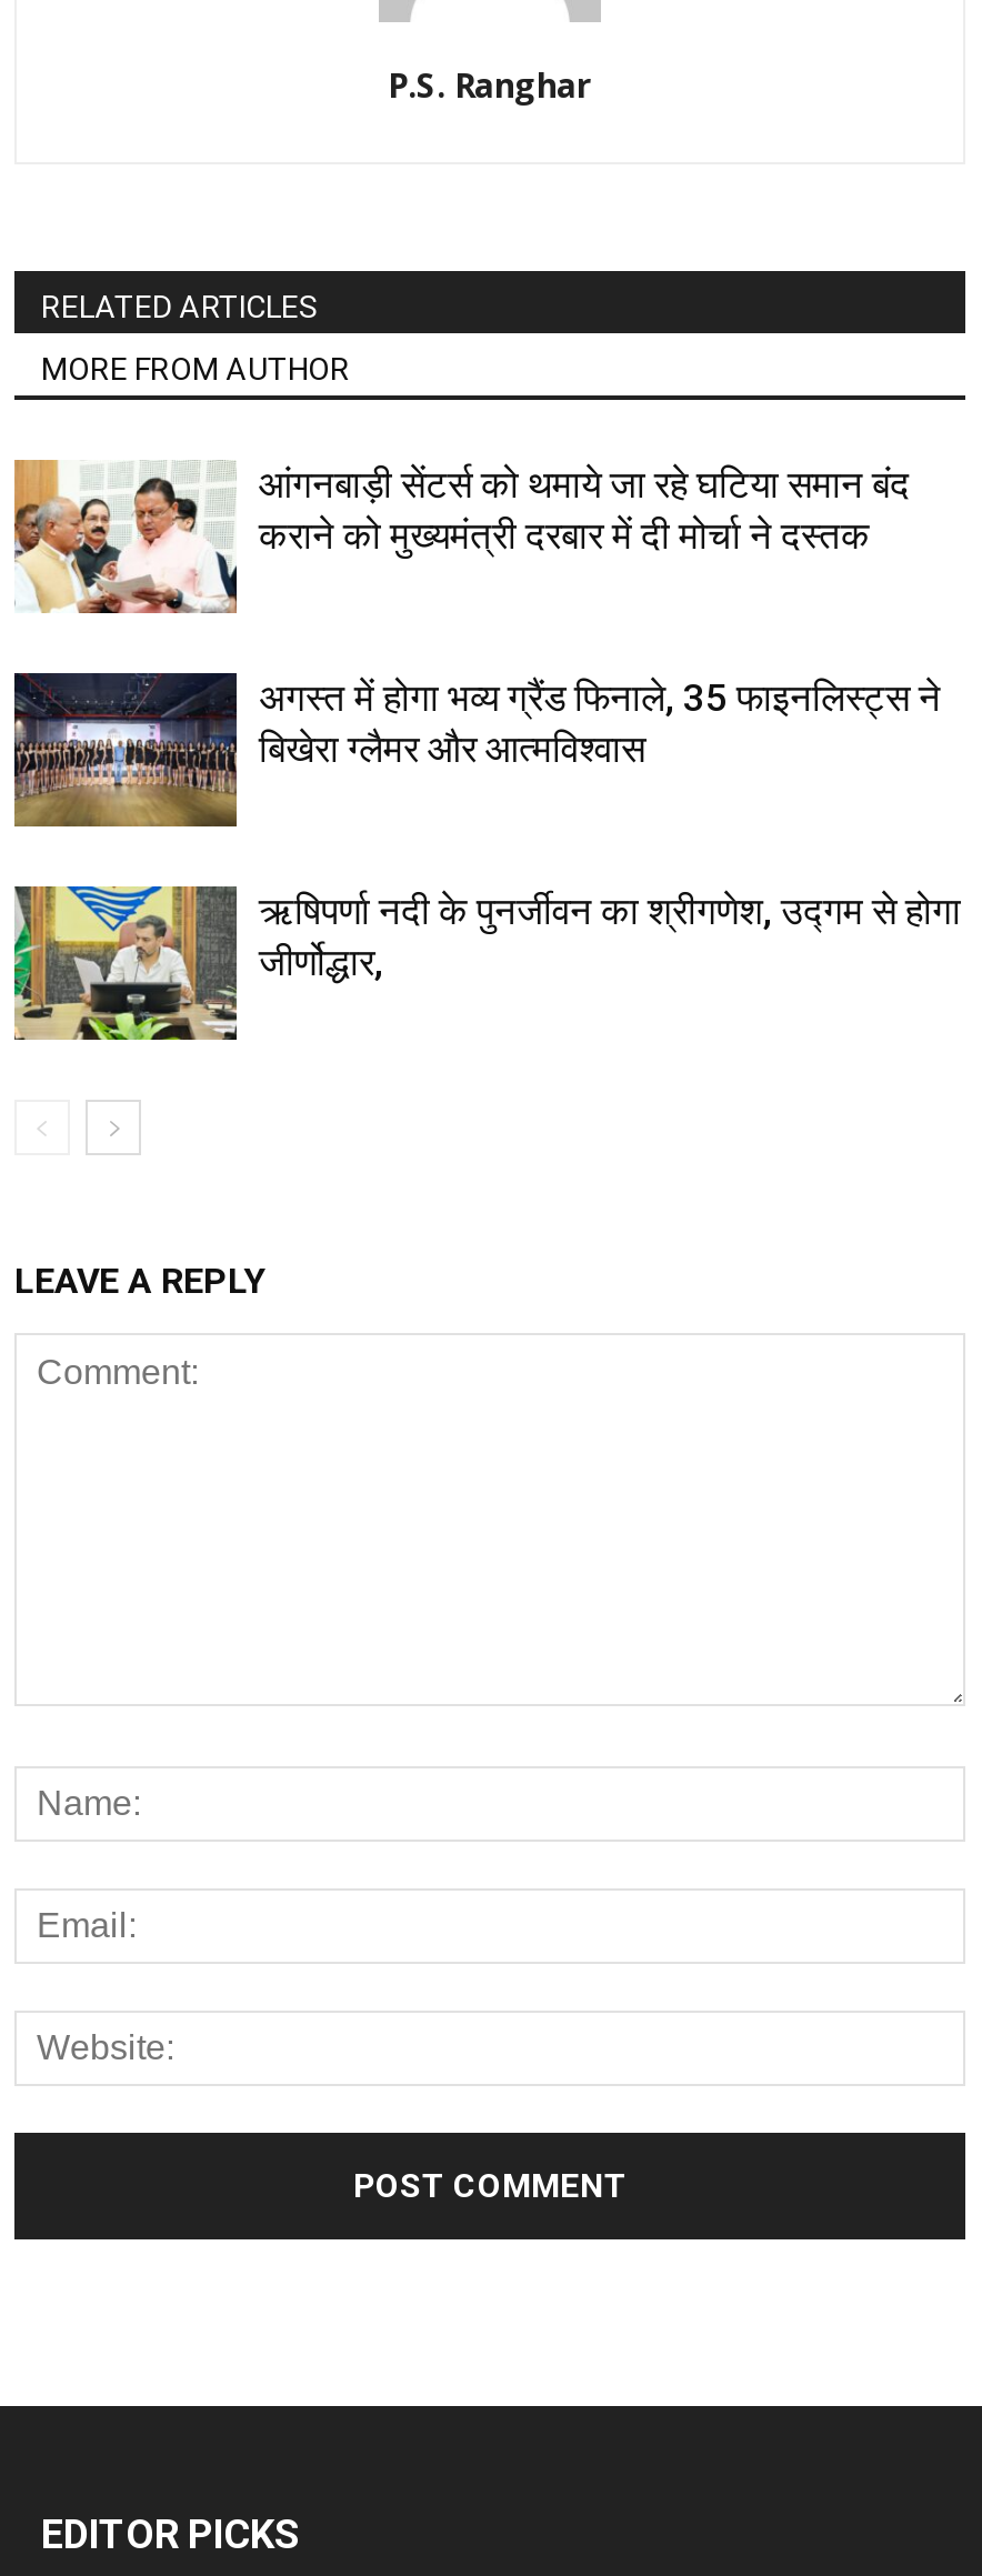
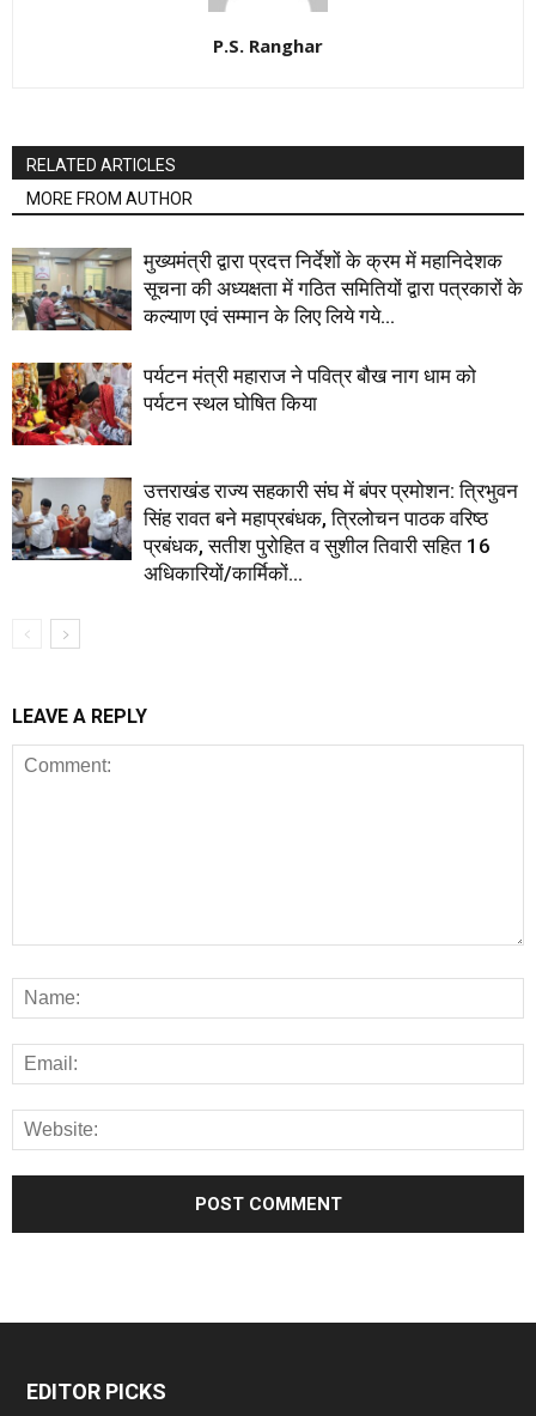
[14,460,910,615] [image] | आंगनबाड़ी सेंटर्स को थमाये जा रहे घटिया समान बंद | कराने को मुख्यमंत्री दरबार में दी मोर्चा ने दस्तक -> [12,247,523,332] [image] | मुख्यमंत्री द्वारा प्रदत्त निर्देशों के क्रम में महानिदेशक | सूचना की अध्यक्षता में गठित समितियों द्वारा पत्रकारों के | कल्याण एवं सम्मान के लिए लिये गये...
[12,671,941,829] [image] | अगस्त में होगा भव्य ग्रैंड फिनाले, 35 फाइनलिस्ट्स ने | बिखेरा ग्लैमर और आत्मविश्वास -> [11,361,476,446] [image] | पर्यटन मंत्री महाराज ने पवित्र बौख नाग धाम को | पर्यटन स्थल घोषित किया
[14,884,961,1042] [image] | ऋषिपर्णा नदी के पुनर्जीवन का श्रीगणेश, उद्गम से होगा | जीर्णोद्धार, -> [12,478,518,585] [image] | उत्तराखंड राज्य सहकारी संघ में बंपर प्रमोशन: त्रिभुवन | सिंह रावत बने महाप्रबंधक, त्रिलोचन पाठक वरिष्ठ | प्रबंधक, सतीश पुरोहित व सुशील तिवारी सहित 16 | अधिकारियों/कार्मिकों...

